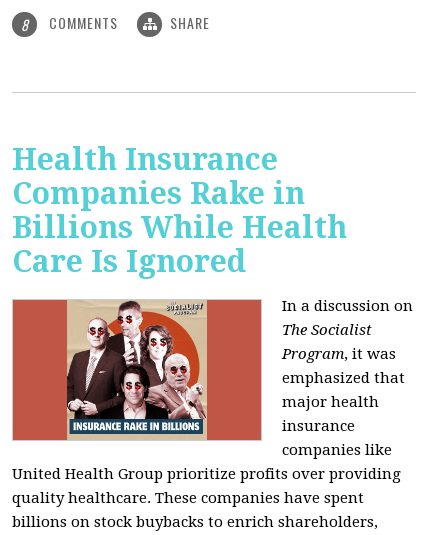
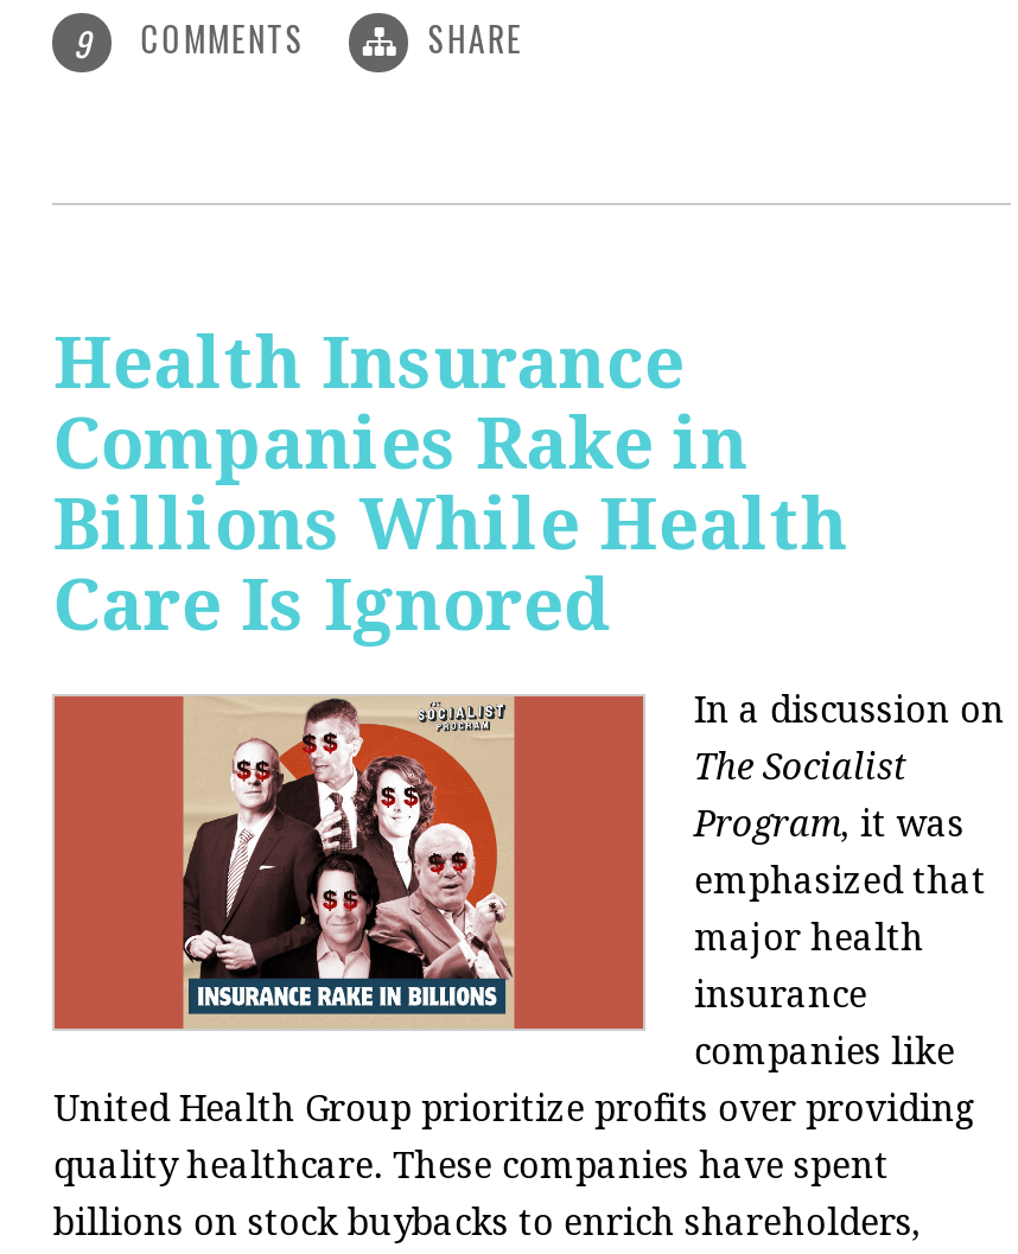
[21,12,122,35] 8 COMMENTS -> [73,12,314,68] 9 COMMENTS

